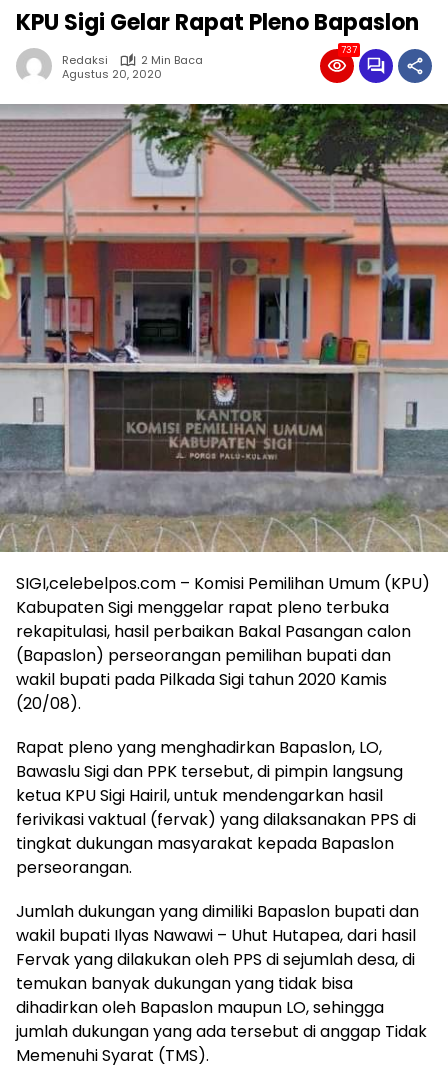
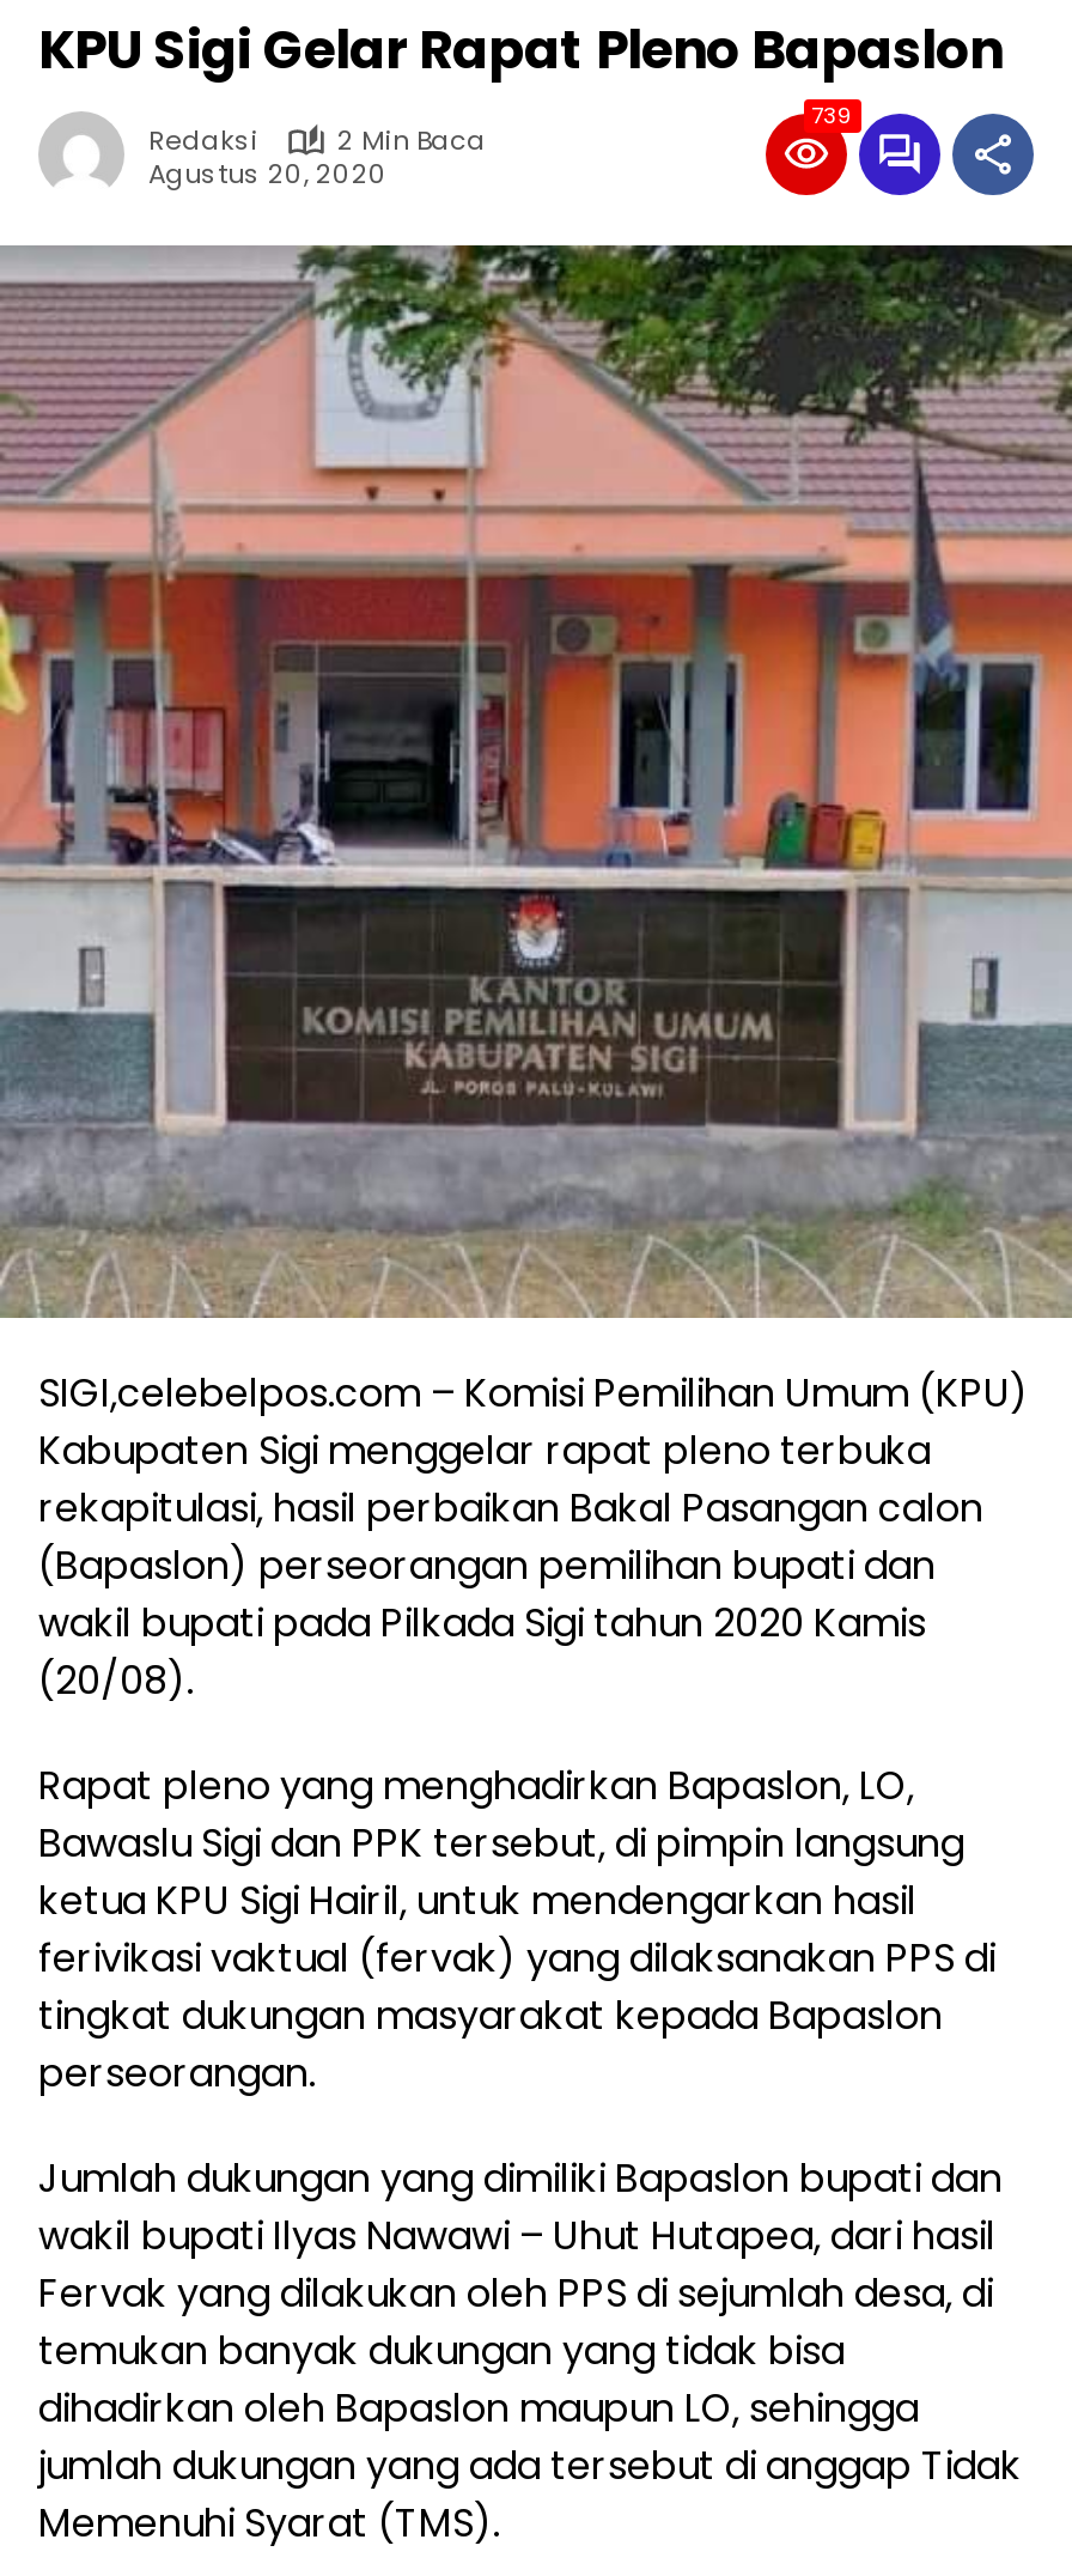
[341,44,357,56] 737 -> [811,102,854,130] 739

